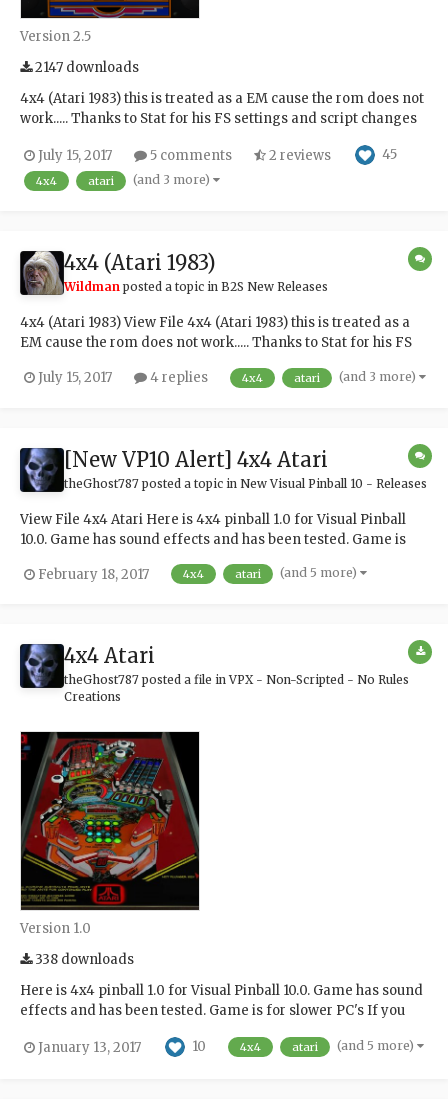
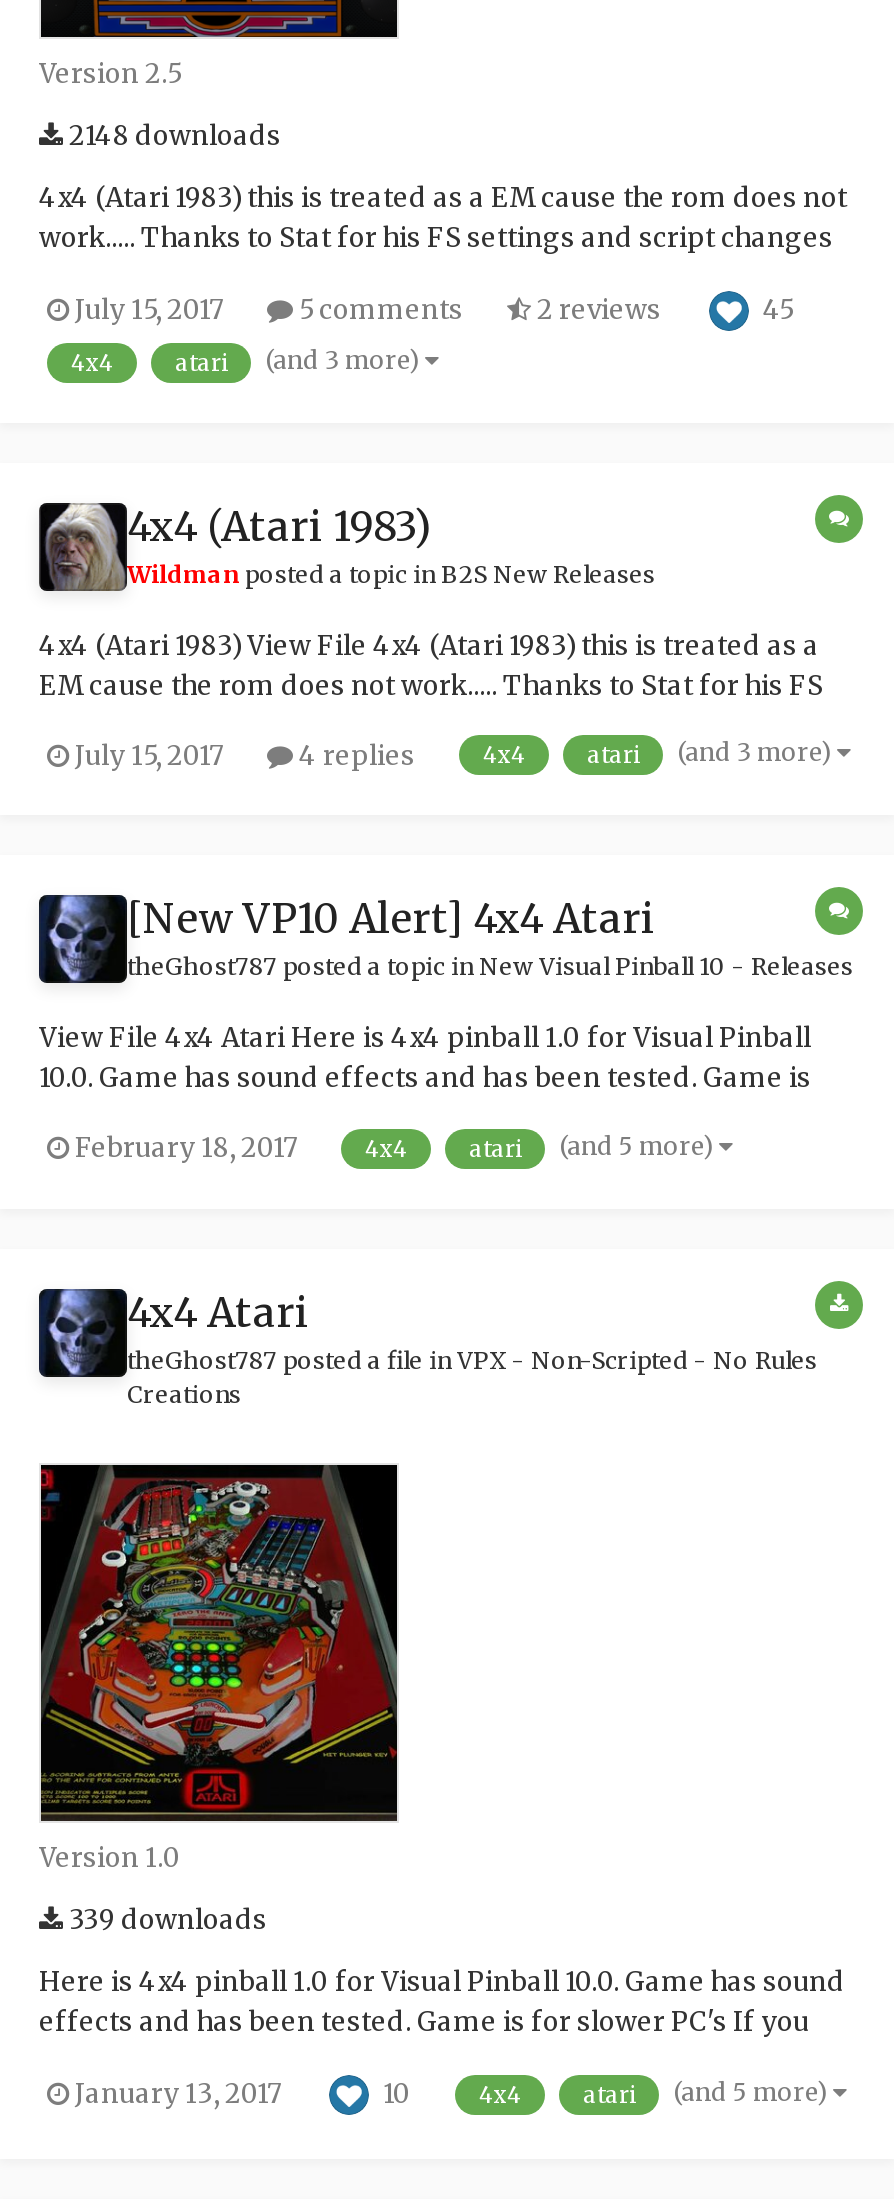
[32,59,139,76] 2147 downloads -> [63,118,281,152] 2148 downloads
[32,951,134,968] 338 downloads -> [63,1902,267,1936] 339 downloads

